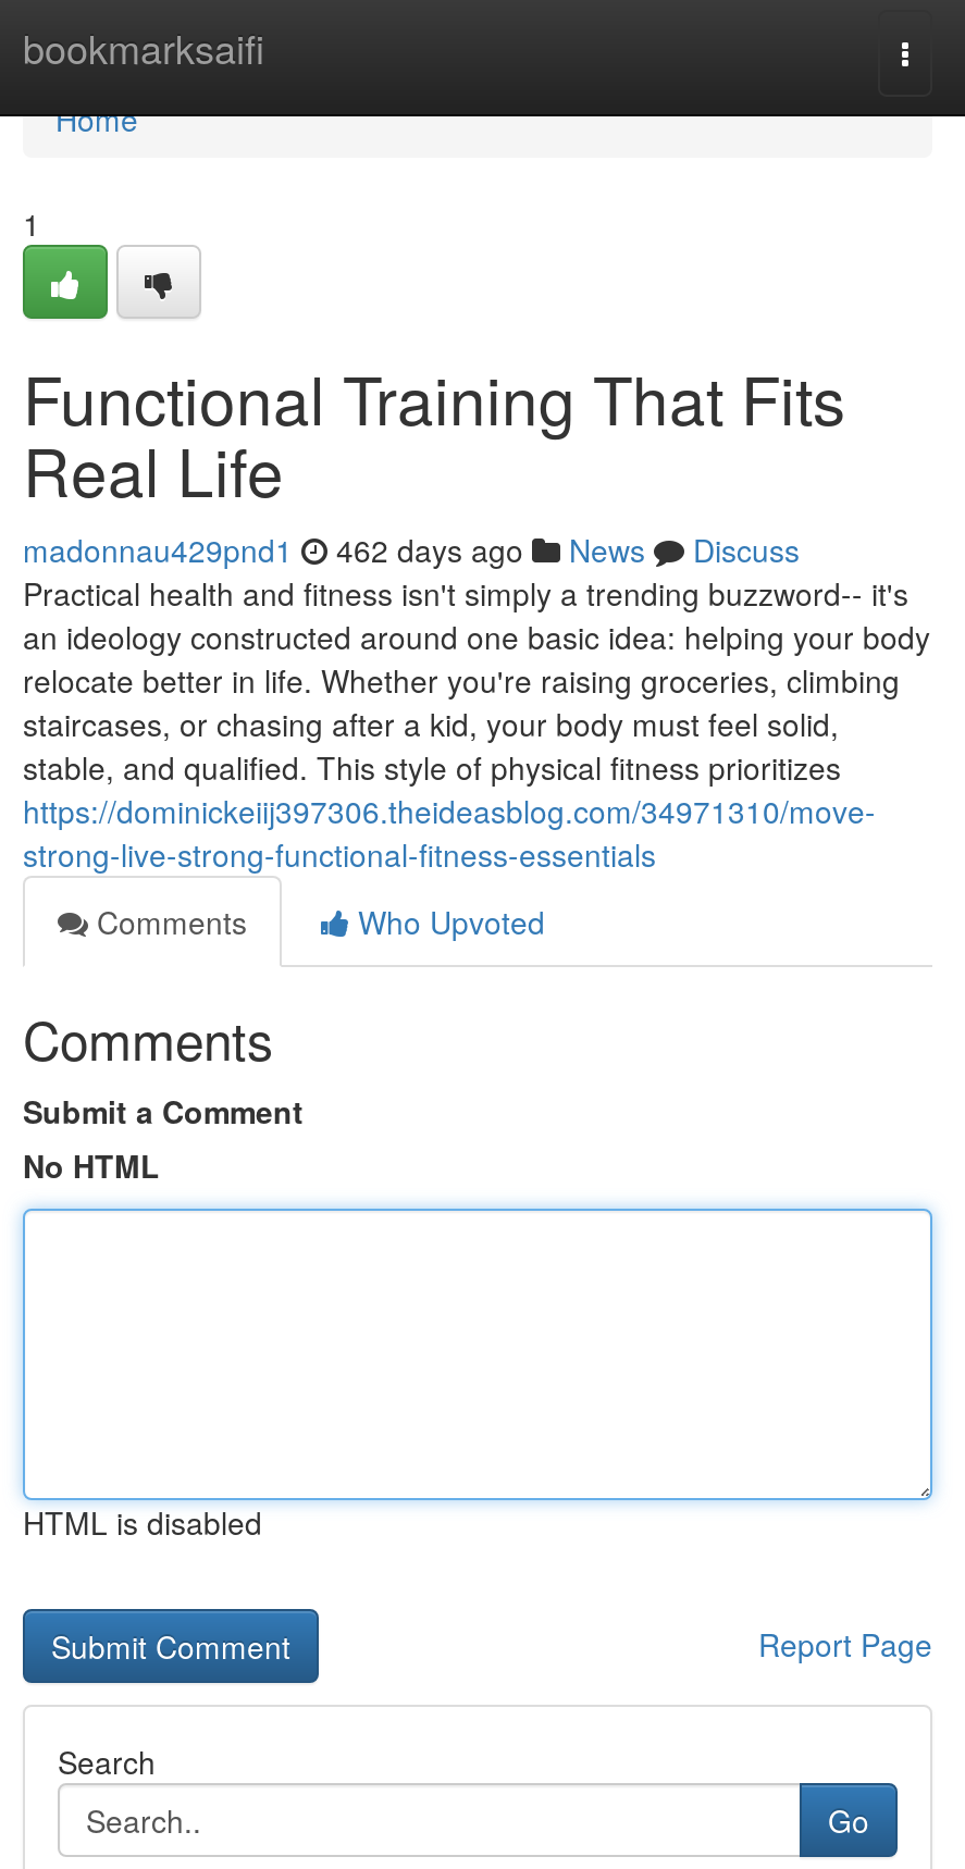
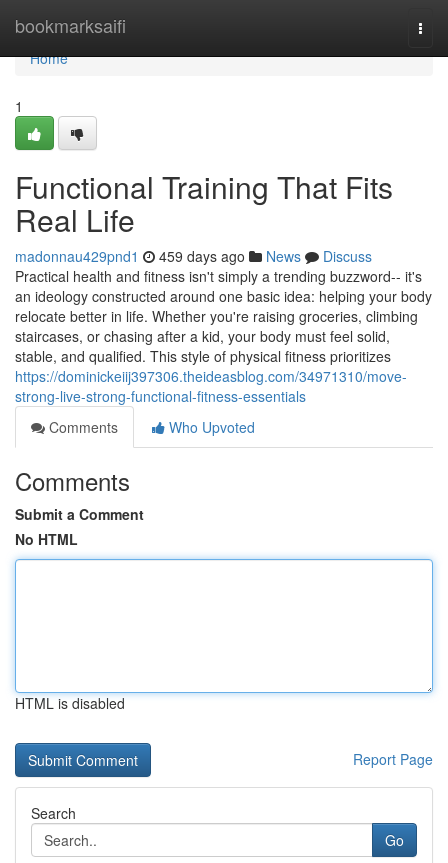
[23,528,800,571] madonnau429pnd1 462 days ago News Discuss -> [15,246,372,266] madonnau429pnd1 459 days ago News Discuss

